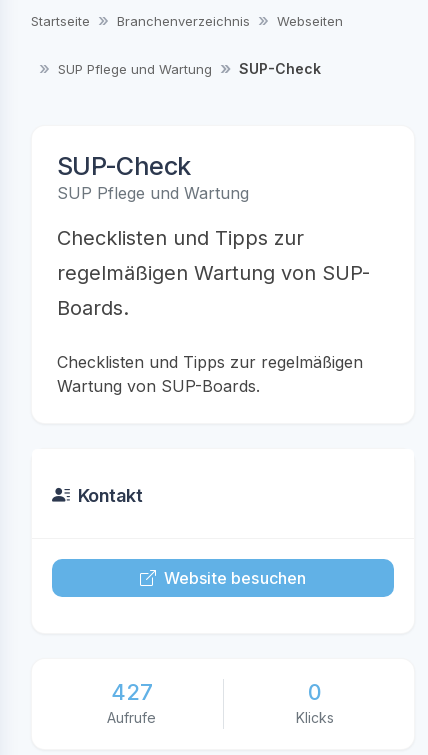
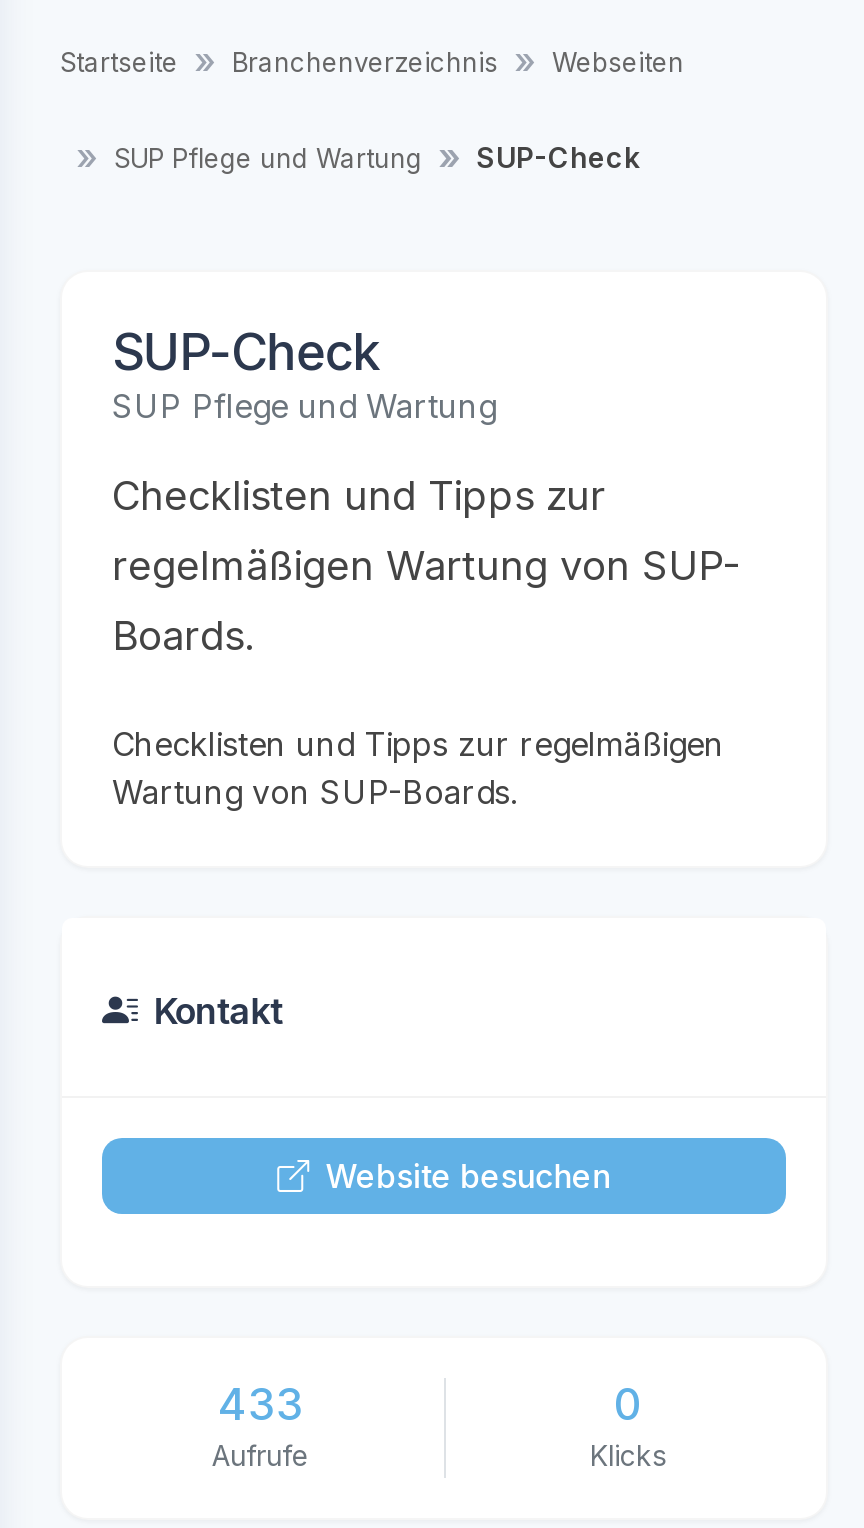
[110,679,152,705] 427 -> [218,1378,304,1430] 433

